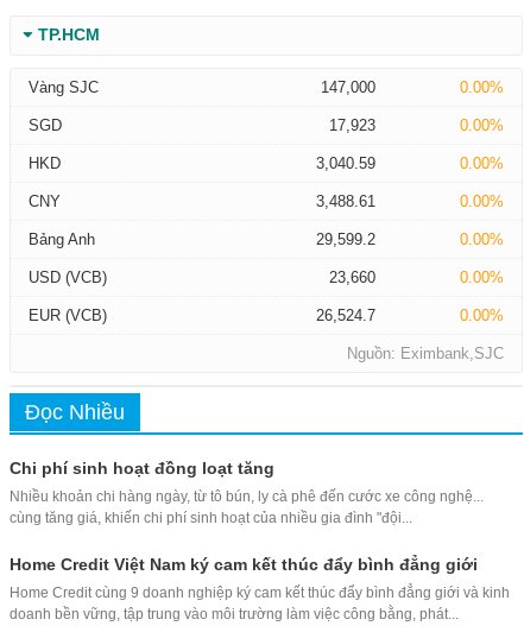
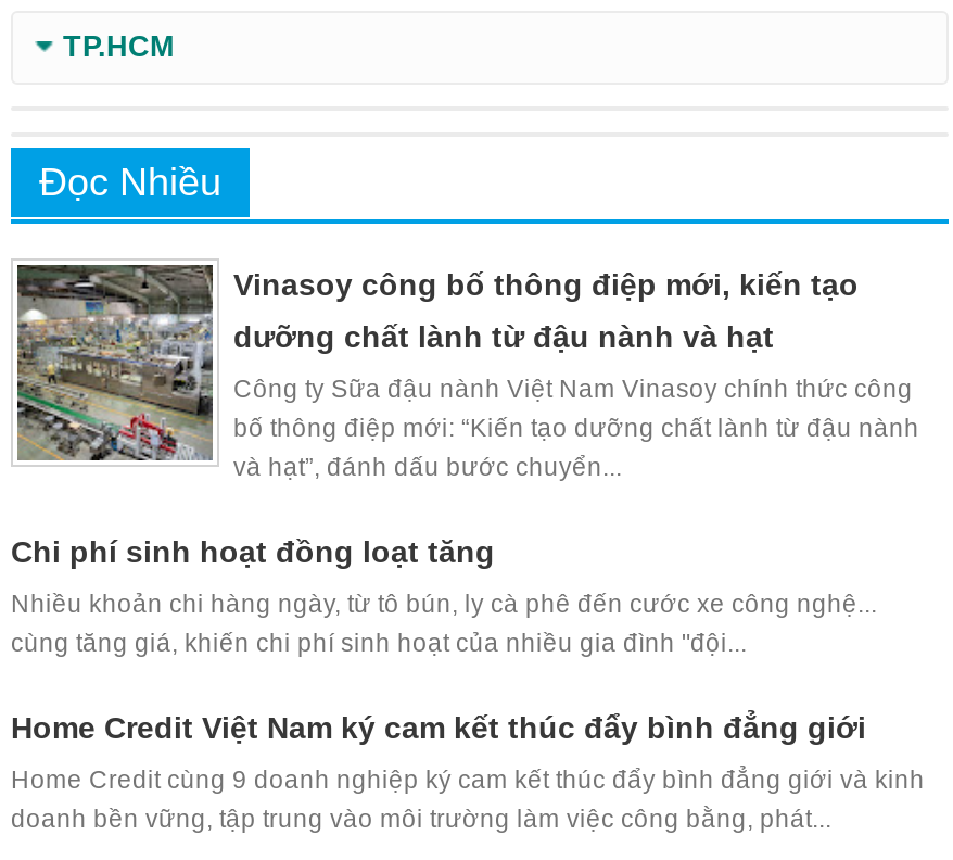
[29,79,504,363] Vàng SJC | 147,000 | 0.00% | SGD | 17,923 | 0.00% | HKD | 3,040.59 | 0.00% | CNY | 3,488.61 | 0.00% | Bảng Anh | 29,599.2 | 0.00% | USD (VCB) | 23,660 | 0.00% | EUR (VCB) | 26,524.7 | 0.00% | Nguồn: Eximbank,SJC -> none
moved [25,401,125,425] -> [39,162,221,205]: Đọc Nhiều
none -> [15,267,919,480] [image] | Vinasoy công bố thông điệp mới, kiến tạo | dưỡng chất lành từ đậu nành và hạt | Công ty Sữa đậu nành Việt Nam Vinasoy chính thức công | bố thông điệp mới: “Kiến tạo dưỡng chất lành từ đậu nành | và hạt”, đánh dấu bước chuyển...

